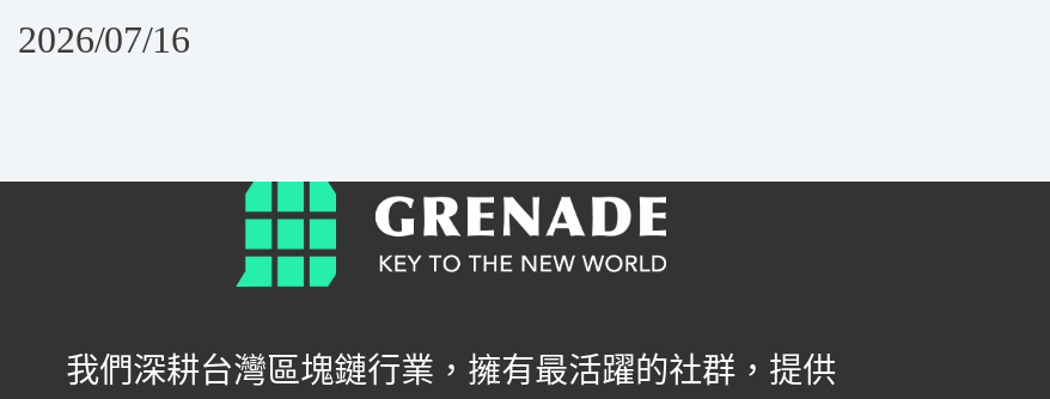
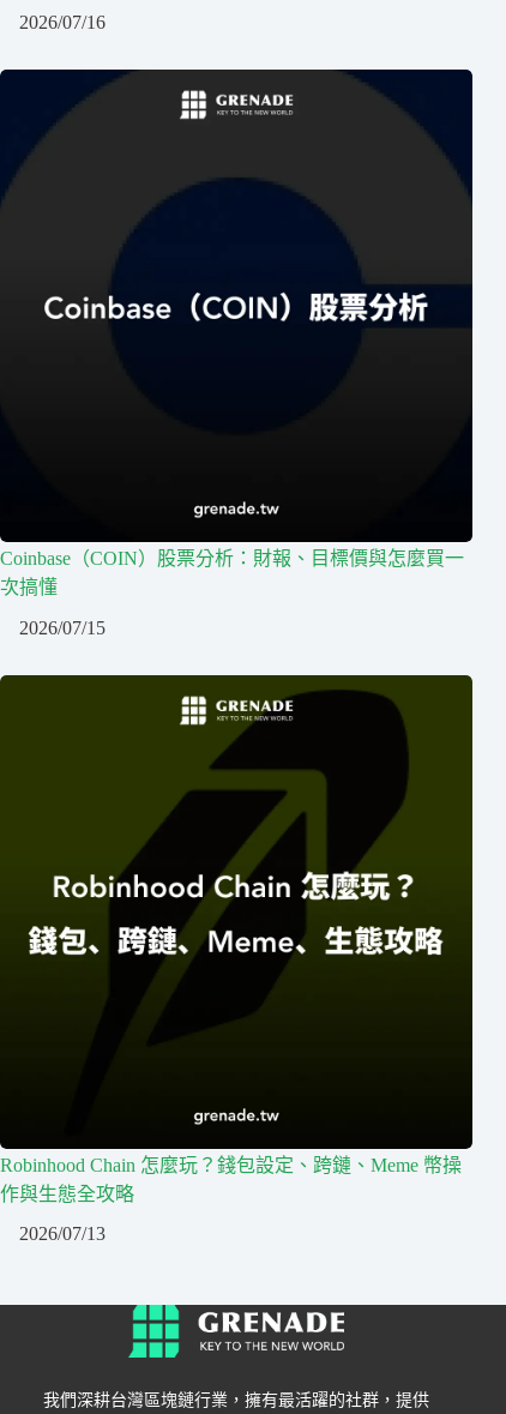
none -> [0,68,474,638] [image] | Coinbase（COIN）股票分析：財報、目標價與怎麼買一 | 次搞懂 | 2026/07/15
none -> [0,674,474,1244] [image] | Robinhood Chain 怎麼玩？錢包設定、跨鏈、Meme 幣操 | 作與生態全攻略 | 2026/07/13

